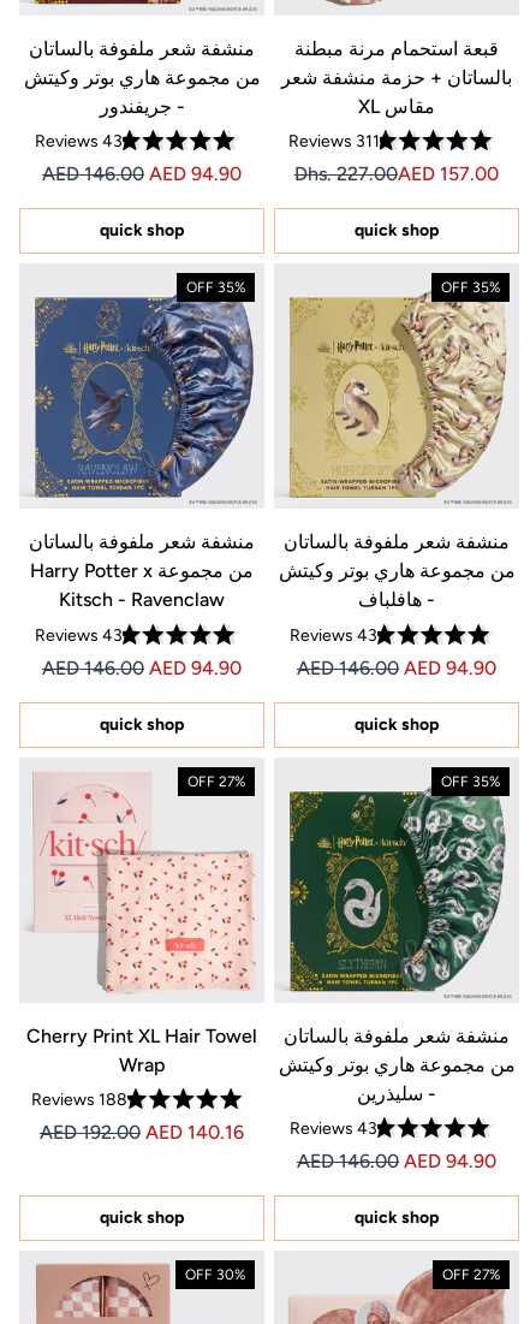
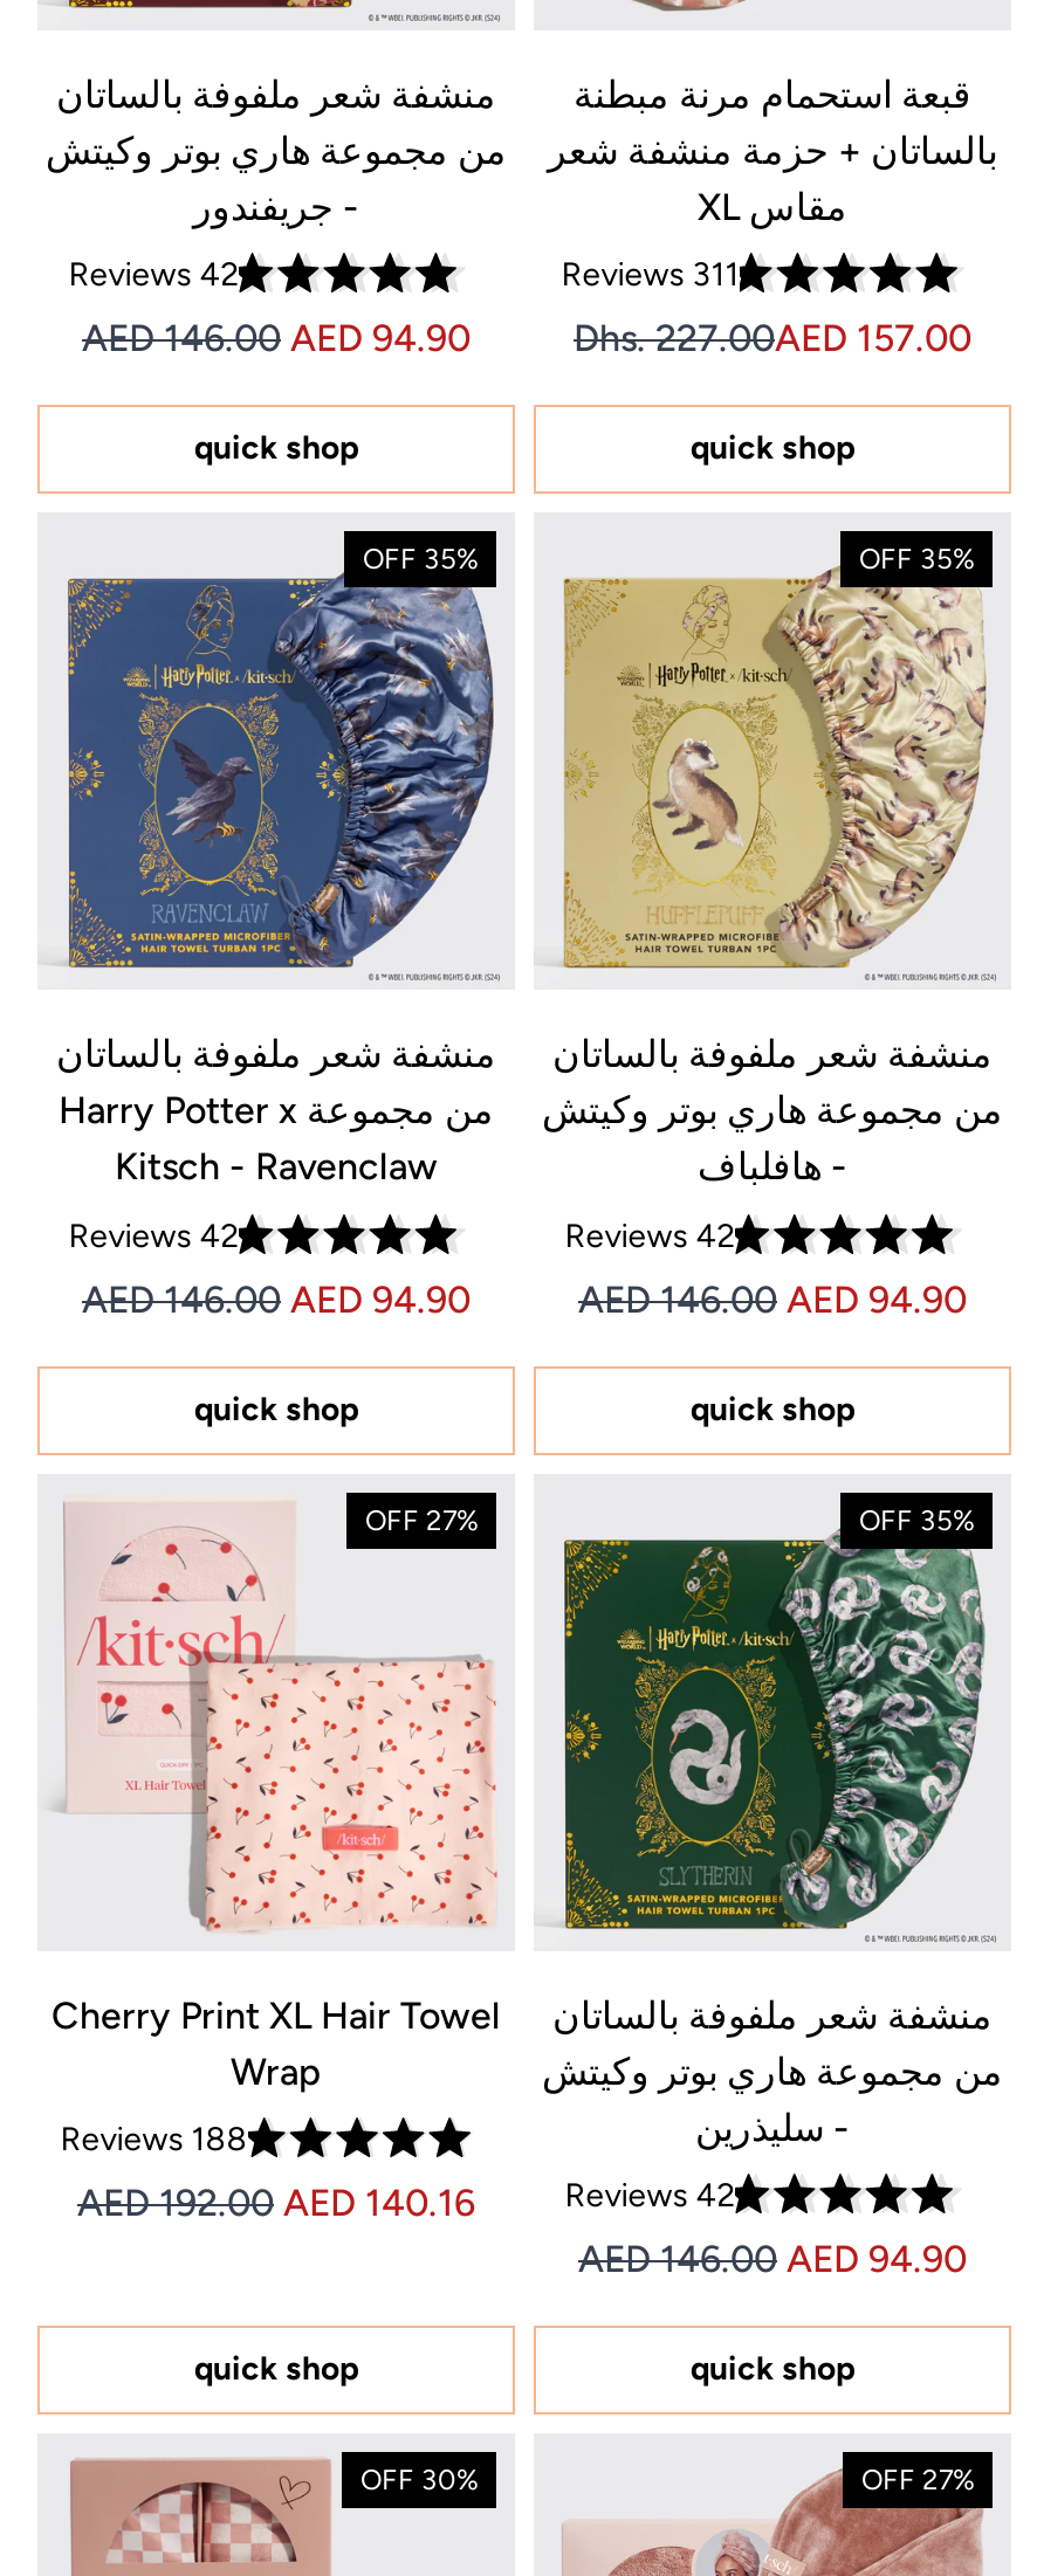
[102,131,123,152] 43 -> [199,256,239,296] 42
[102,625,123,646] 43 -> [199,1216,239,1256] 42
[357,625,378,646] 43 -> [696,1216,735,1256] 42
[357,1119,378,1139] 43 -> [696,2177,735,2216] 42

